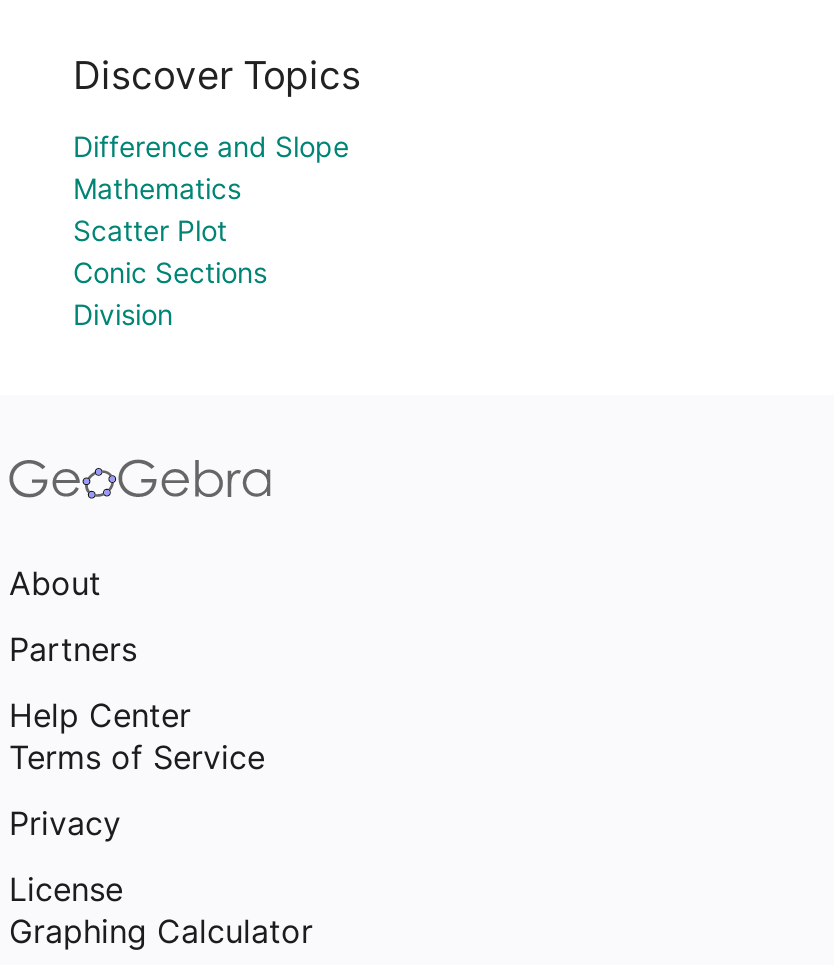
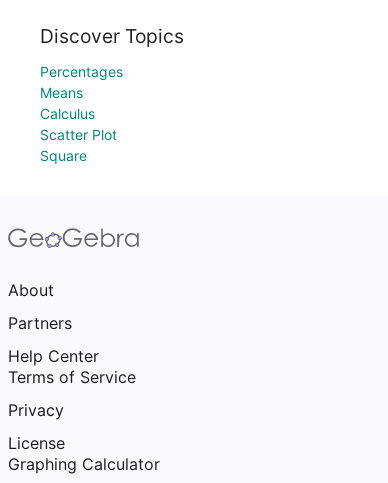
[73,129,349,205] Difference and Slope | Mathematics -> [40,63,123,122] Percentages | Means | Calculus
moved [73,213,227,247] -> [40,126,117,143]: Scatter Plot
[73,255,267,331] Conic Sections | Division -> [40,147,87,164] Square

